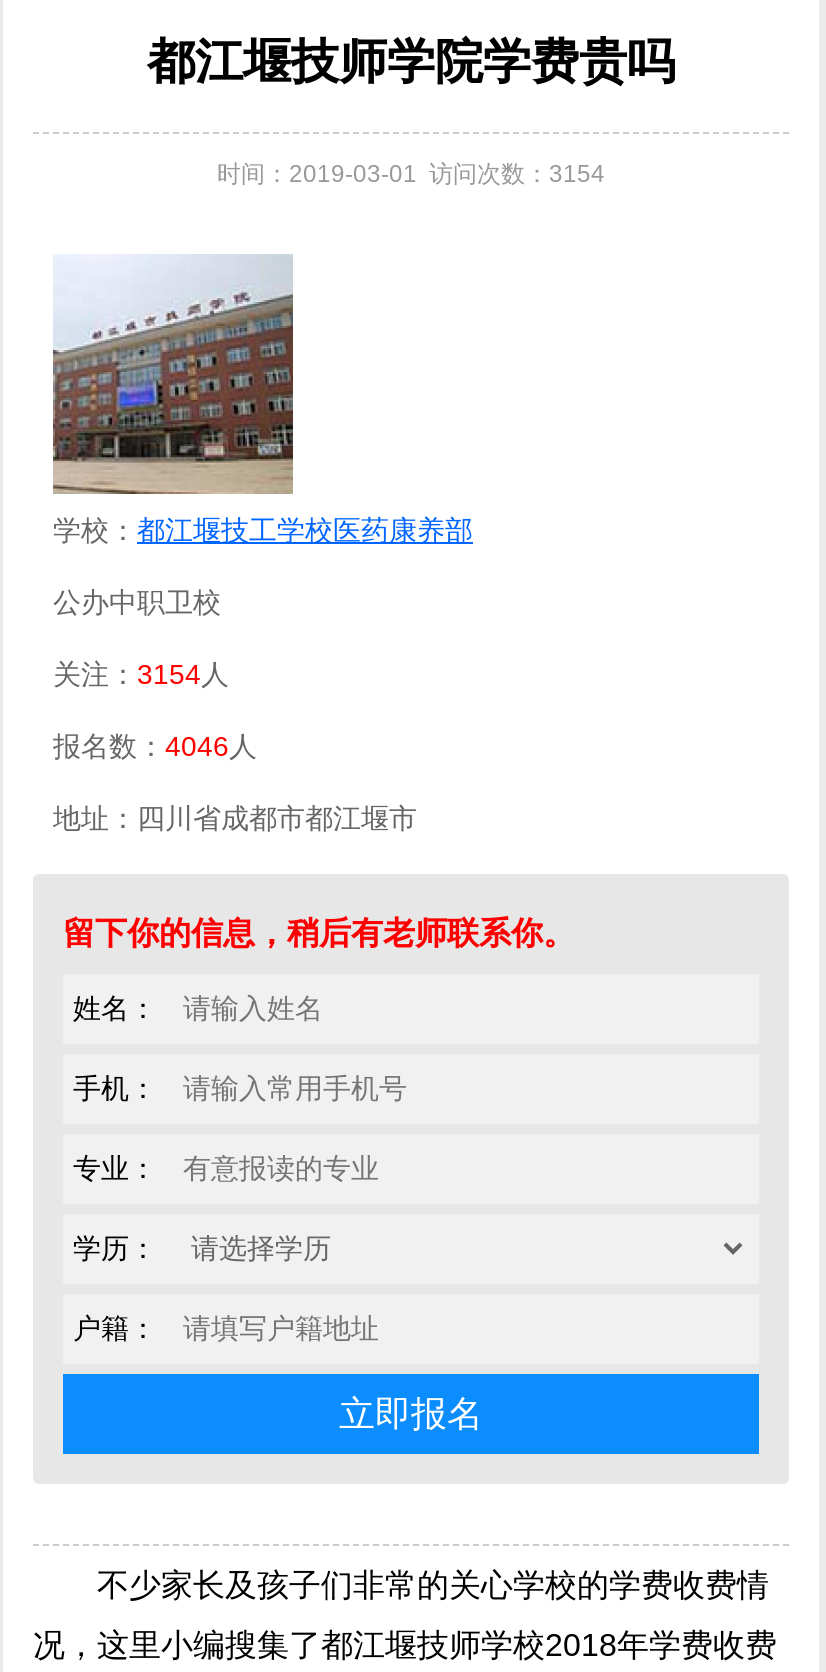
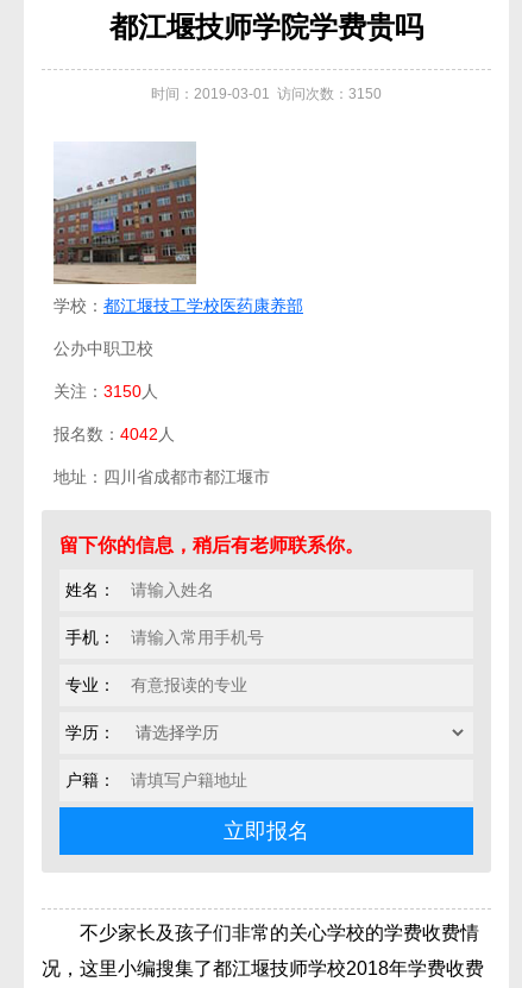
[217,160,605,188] 时间：2019-03-01 访问次数：3154 -> [151,86,382,102] 时间：2019-03-01 访问次数：3150
[53,658,229,690] 关注：3154人 -> [54,382,158,401] 关注：3150人
[53,730,257,762] 报名数：4046人 -> [54,424,175,443] 报名数：4042人

